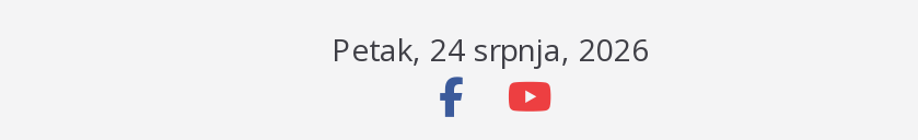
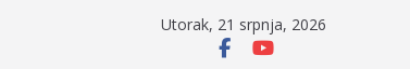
[332,28,649,70] Petak, 24 srpnja, 2026 -> [161,14,326,34] Utorak, 21 srpnja, 2026

